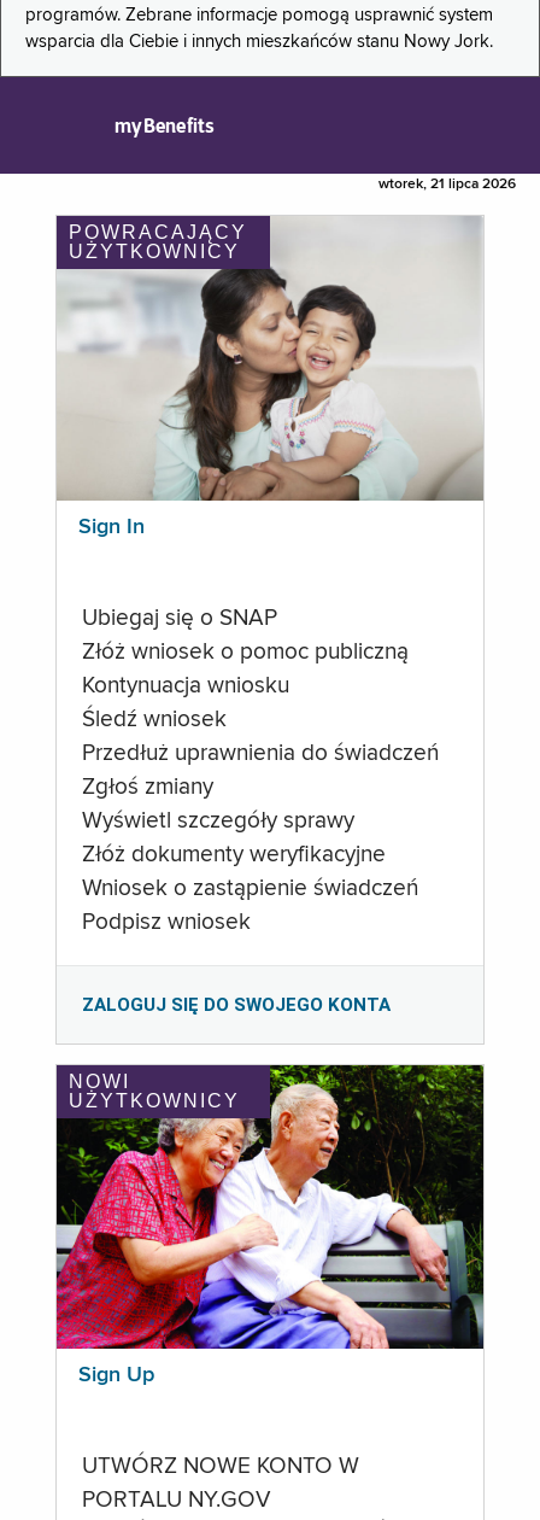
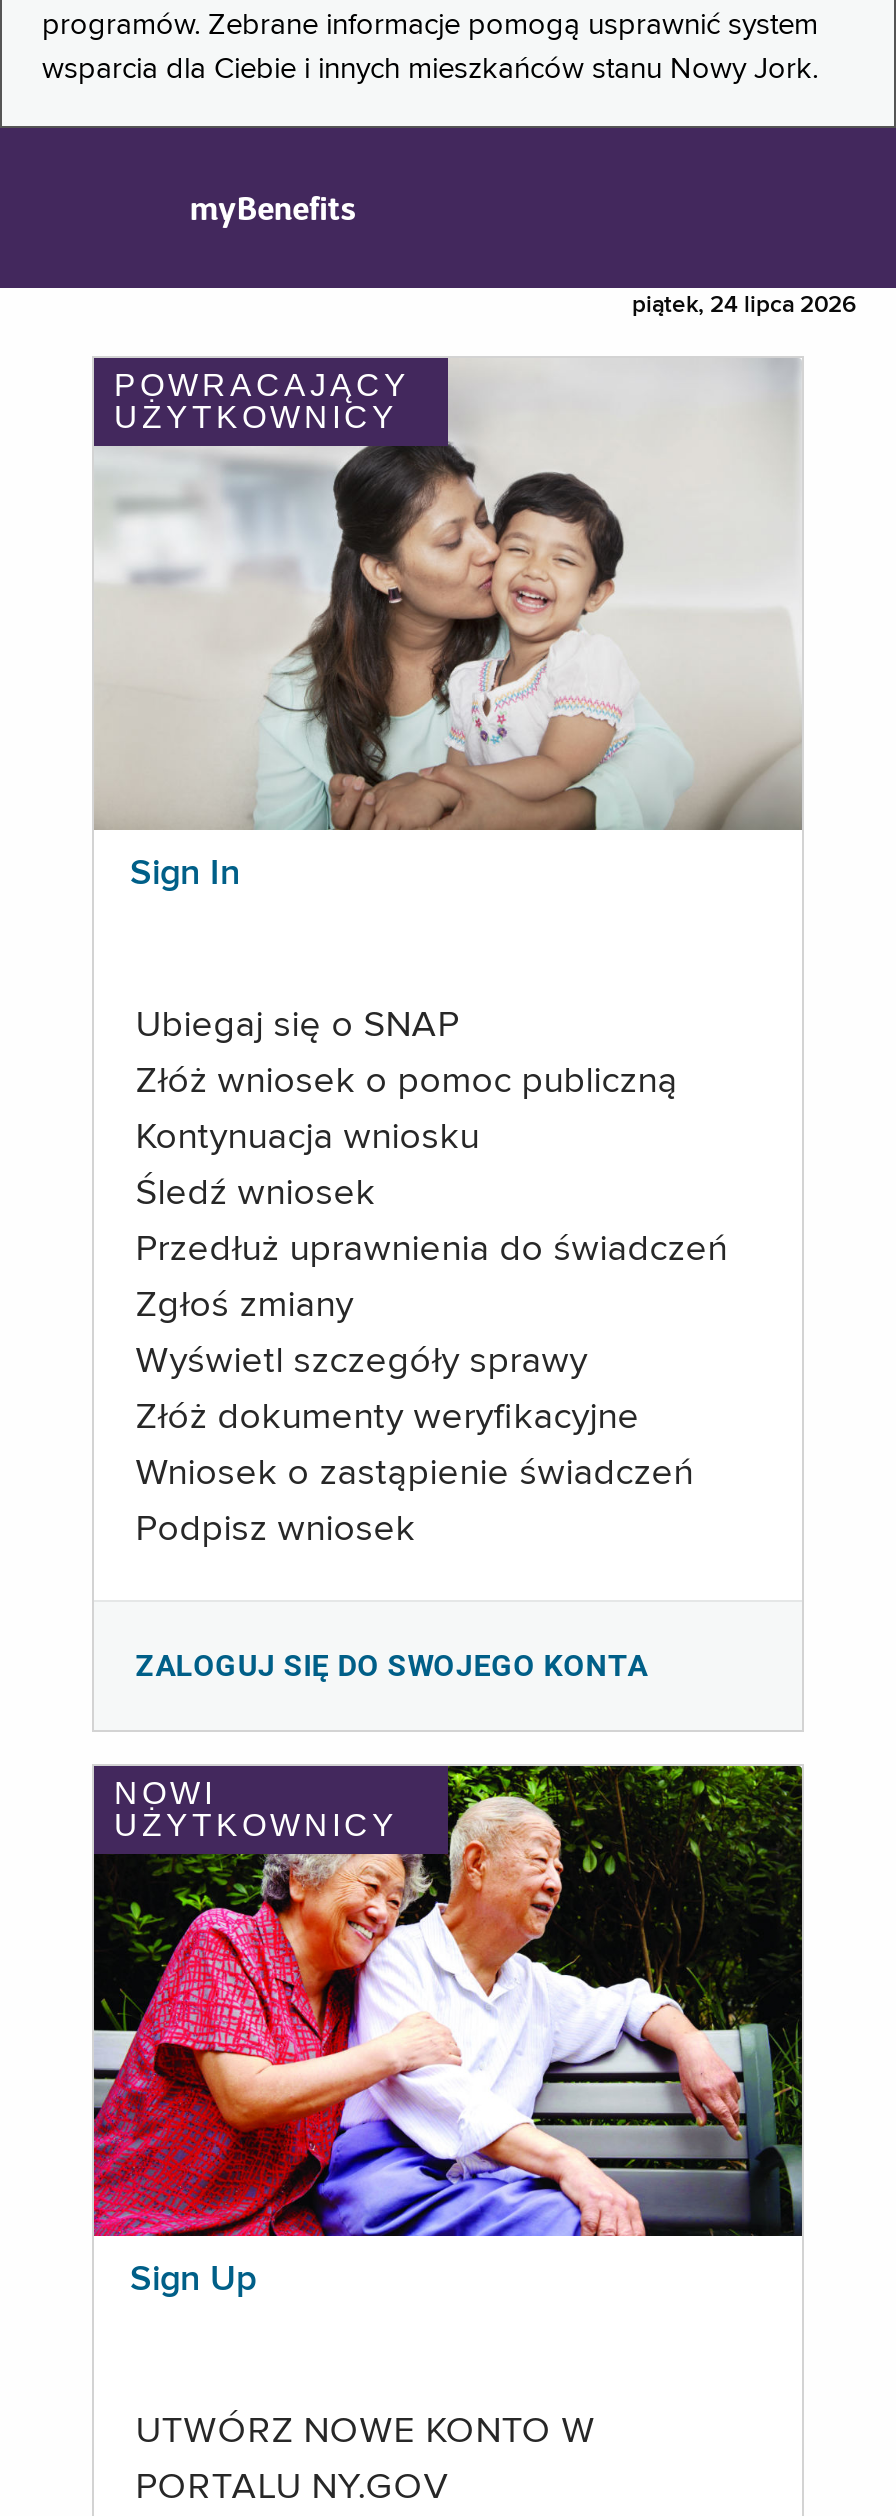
[378,177,516,192] wtorek, 21 lipca 2026 -> [632,294,856,318] piątek, 24 lipca 2026

